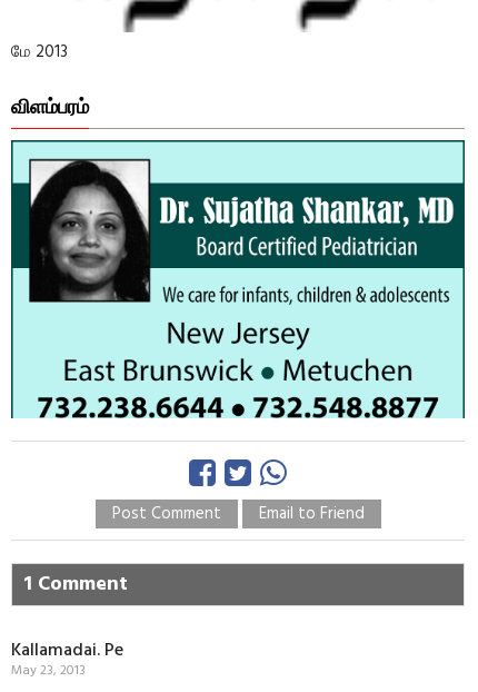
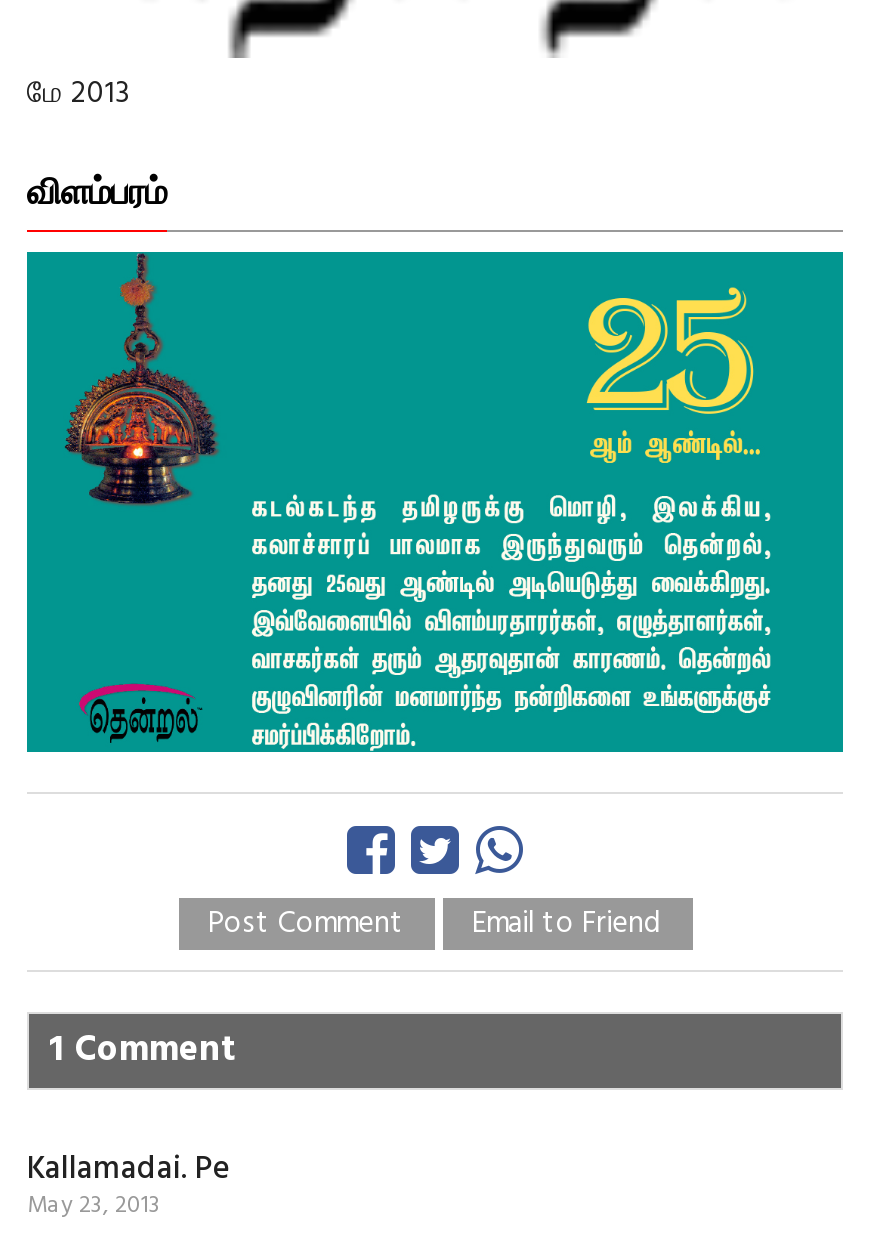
[11,140,465,419] [image] -> [27,252,843,754] [image]

